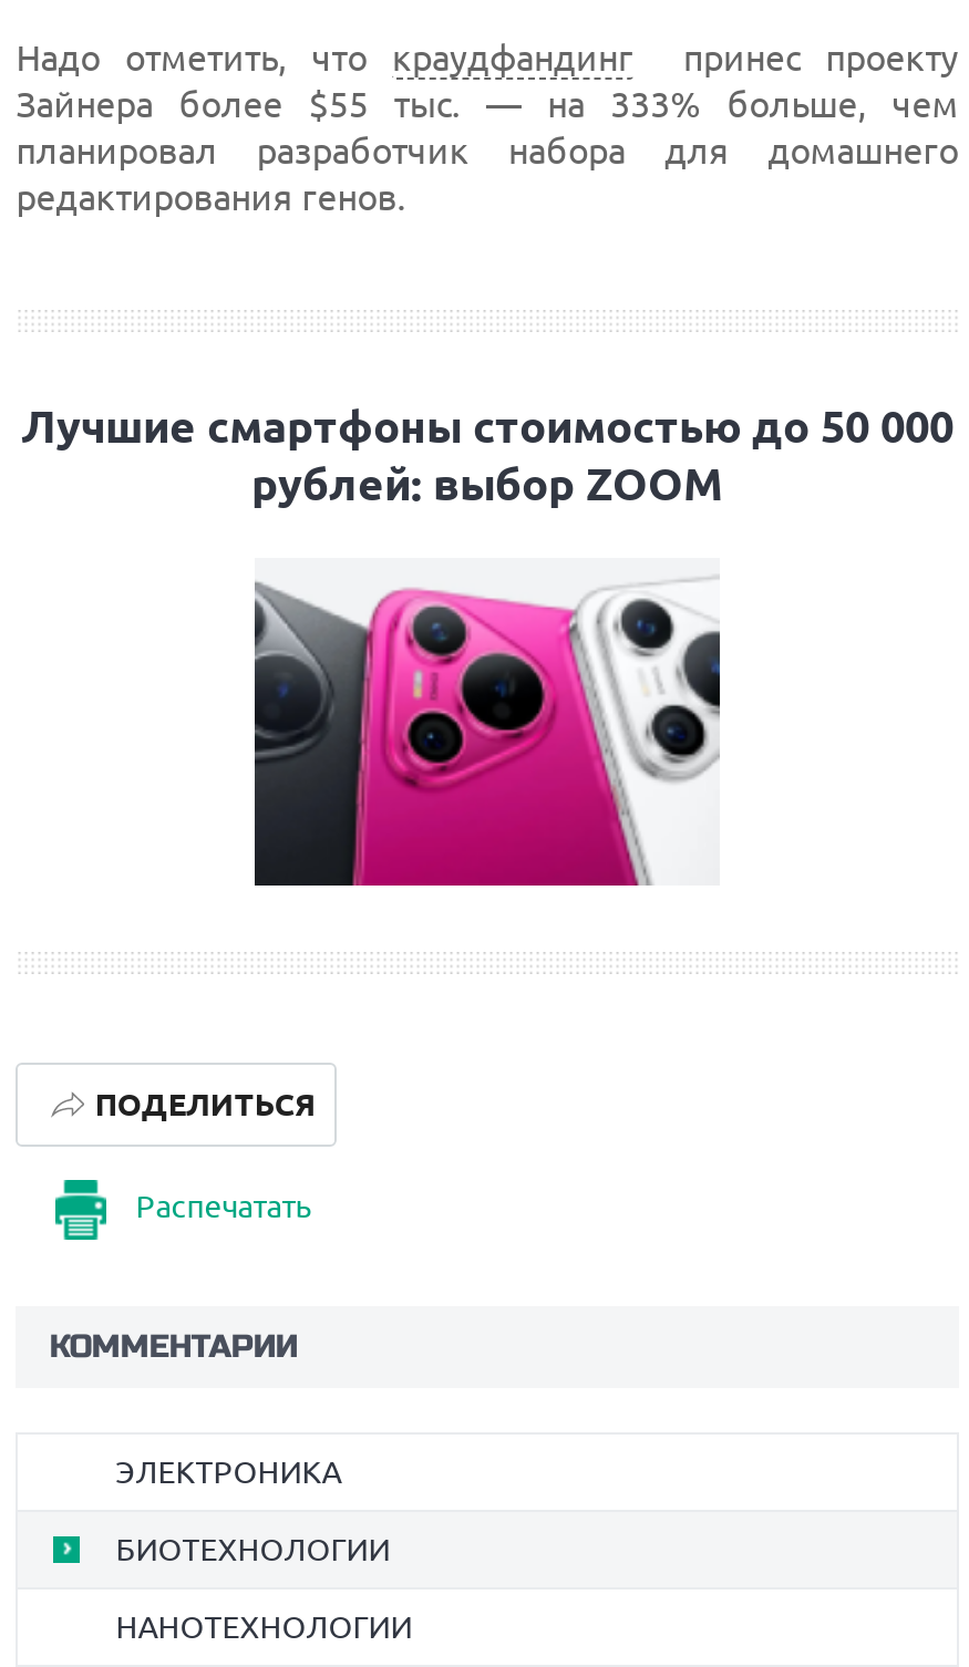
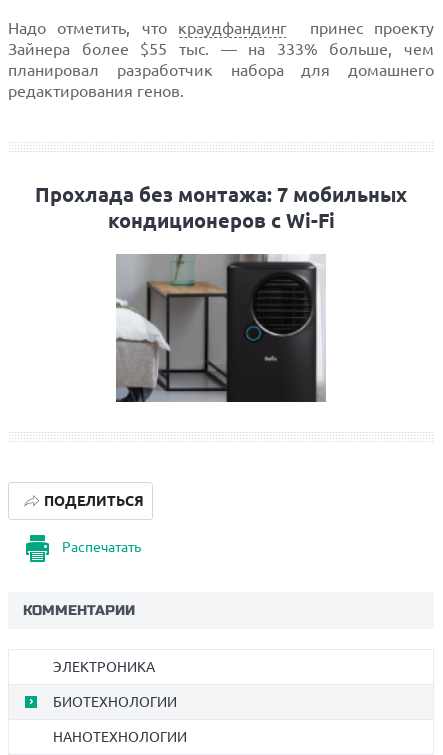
[21,401,953,509] Лучшие смартфоны стоимостью до 50 000 | рублей: выбор ZOOM -> [35,183,407,232] Прохлада без монтажа: 7 мобильных | кондиционеров с Wi-Fi
[252,558,722,888] [image] -> [116,253,326,403] [image]

